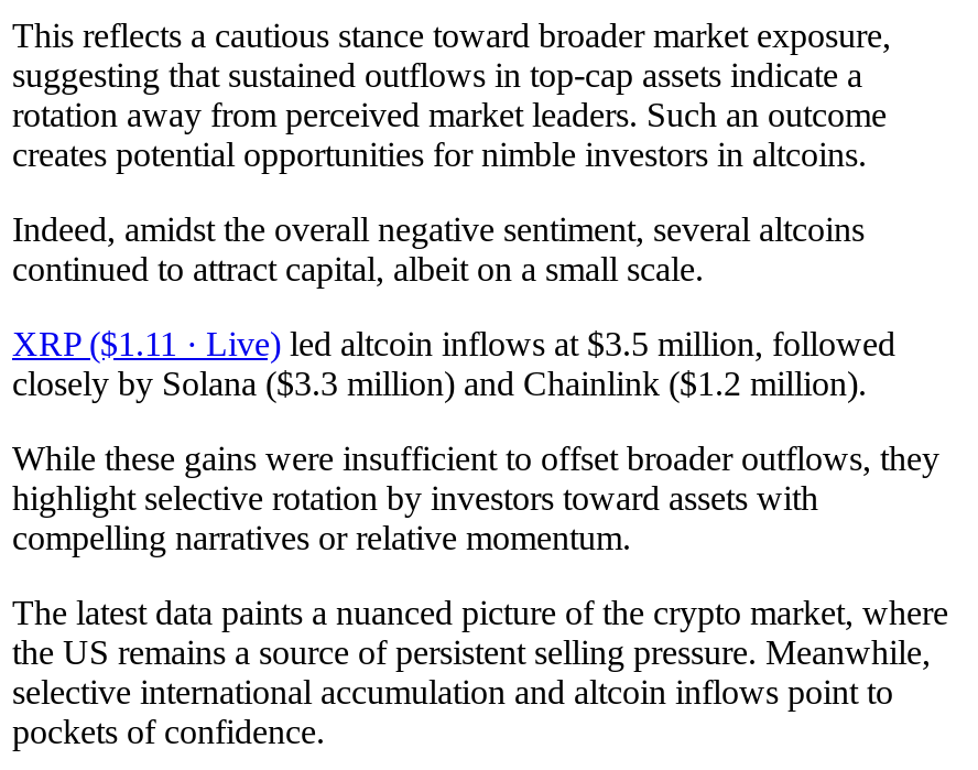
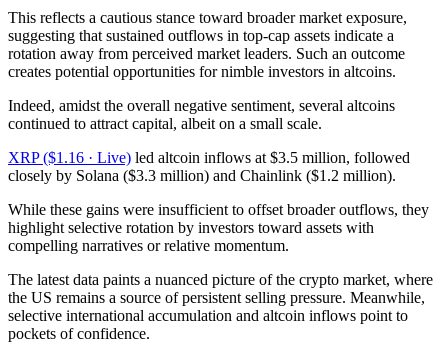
[12,326,895,363] XRP ($1.11 · Live) led altcoin inflows at $3.5 million, followed -> [8,149,410,166] XRP ($1.16 · Live) led altcoin inflows at $3.5 million, followed

